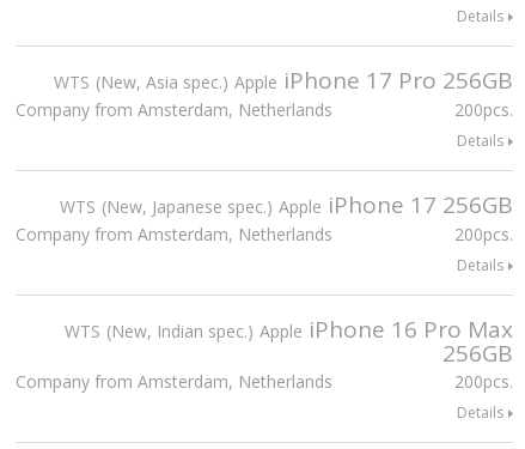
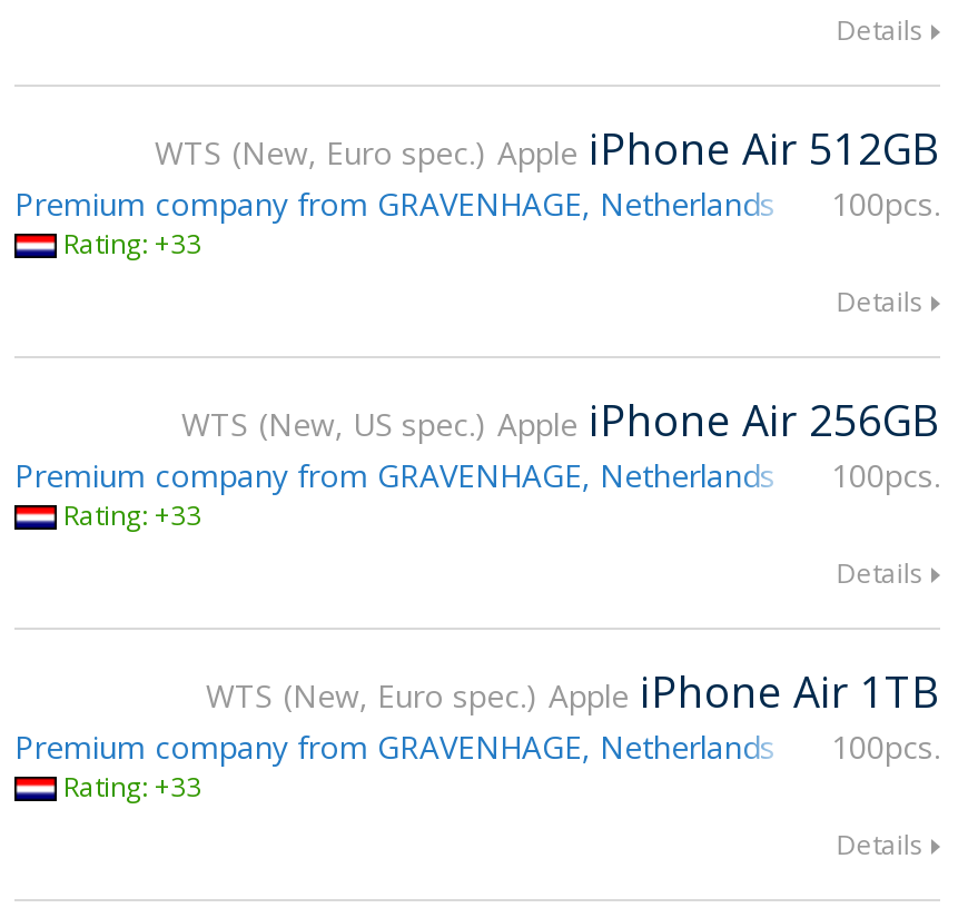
[16,65,513,121] WTS New, Asia spec. Apple iPhone 17 Pro 256GB | 200pcs. | Company from Amsterdam, Netherlands -> [14,120,940,263] WTS New, Euro spec. Apple iPhone Air 512GB | 100pcs. | Premium company from GRAVENHAGE, Netherlands | Rating: +33
[16,189,513,245] WTS New, Japanese spec. Apple iPhone 17 256GB | 200pcs. | Company from Amsterdam, Netherlands -> [14,392,940,534] WTS New, US spec. Apple iPhone Air 256GB | 100pcs. | Premium company from GRAVENHAGE, Netherlands | Rating: +33
[16,314,513,393] WTS New, Indian spec. Apple iPhone 16 Pro Max | 256GB | 200pcs. | Company from Amsterdam, Netherlands -> [14,663,940,806] WTS New, Euro spec. Apple iPhone Air 1TB | 100pcs. | Premium company from GRAVENHAGE, Netherlands | Rating: +33

